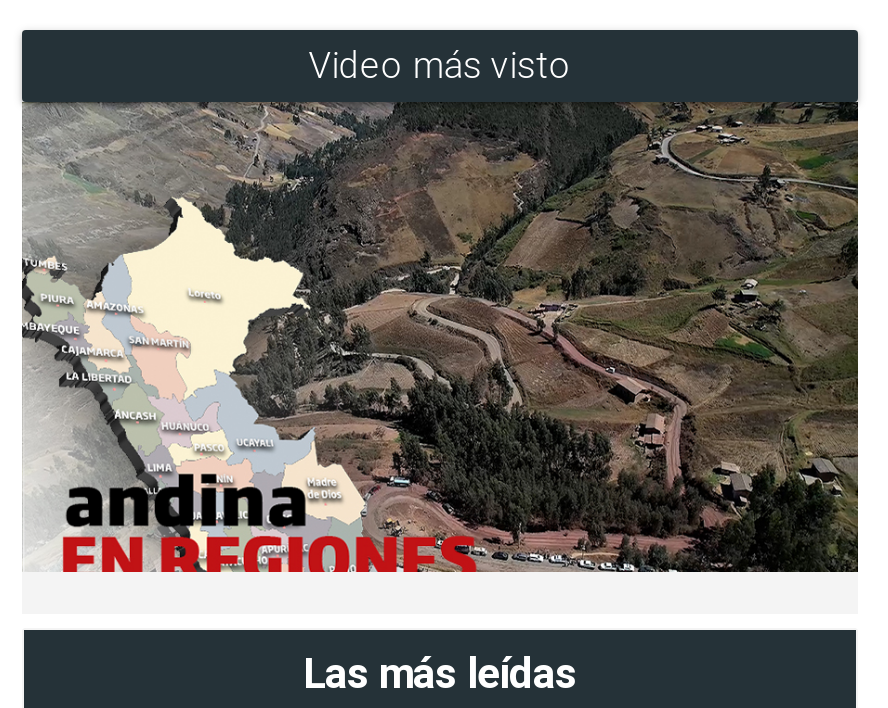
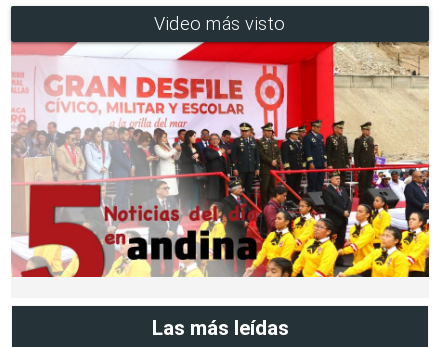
[20,102,860,574] [image] -> [11,41,430,278] [image]

